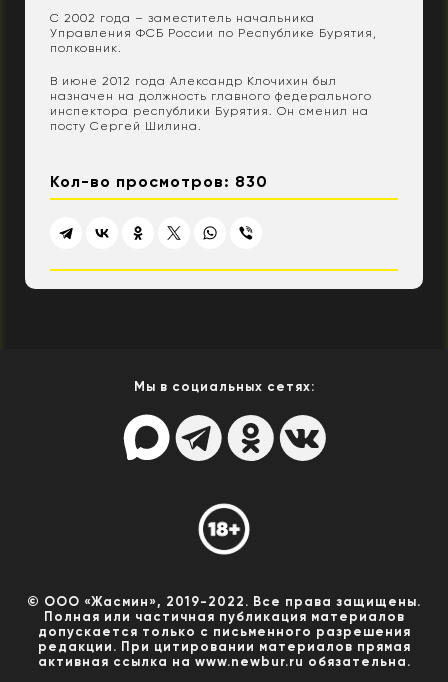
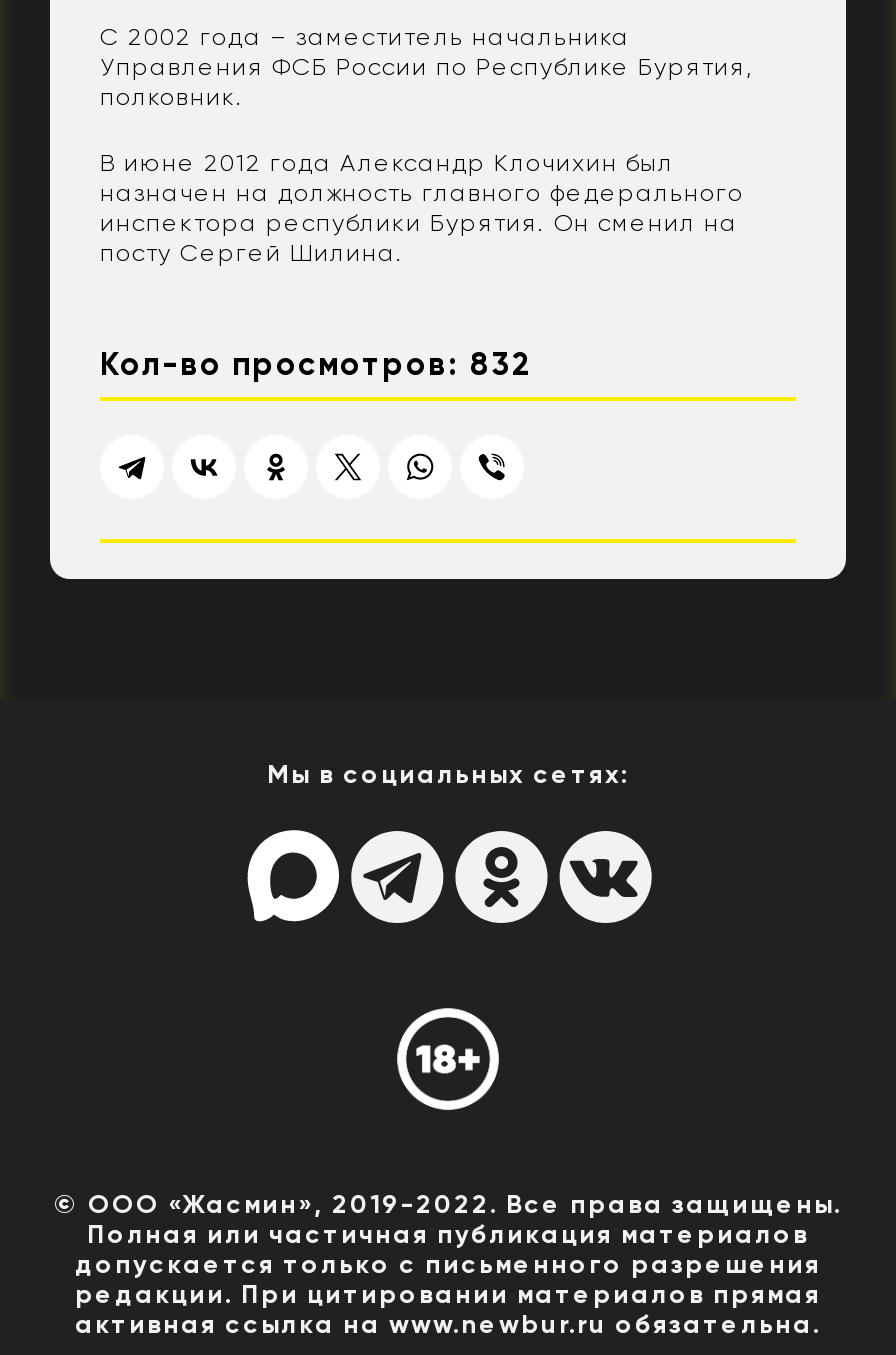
[50,172,268,191] Кол-во просмотров: 830 -> [100,345,532,383] Кол-во просмотров: 832

